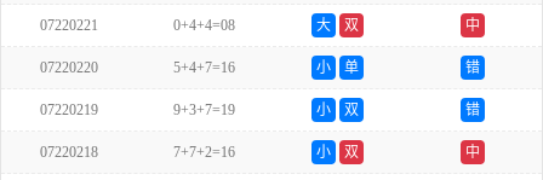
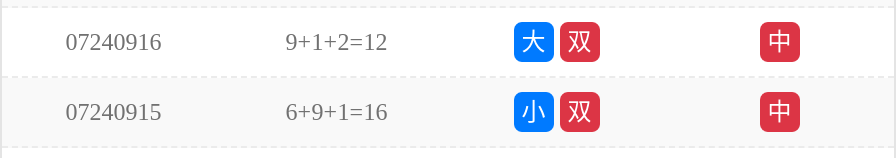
[40,17,98,34] 07220221 -> [66,28,162,56] 07240916
[173,17,235,34] 0+4+4=08 -> [286,28,388,56] 9+1+2=12
[40,59,480,161] 07220220 | 5+4+7=16 | 小 | 单 | 错 | 07220219 | 9+3+7=19 | 小 | 双 | 错 | 07220218 | 7+7+2=16 -> [66,98,388,126] 07240915 | 6+9+1=16

